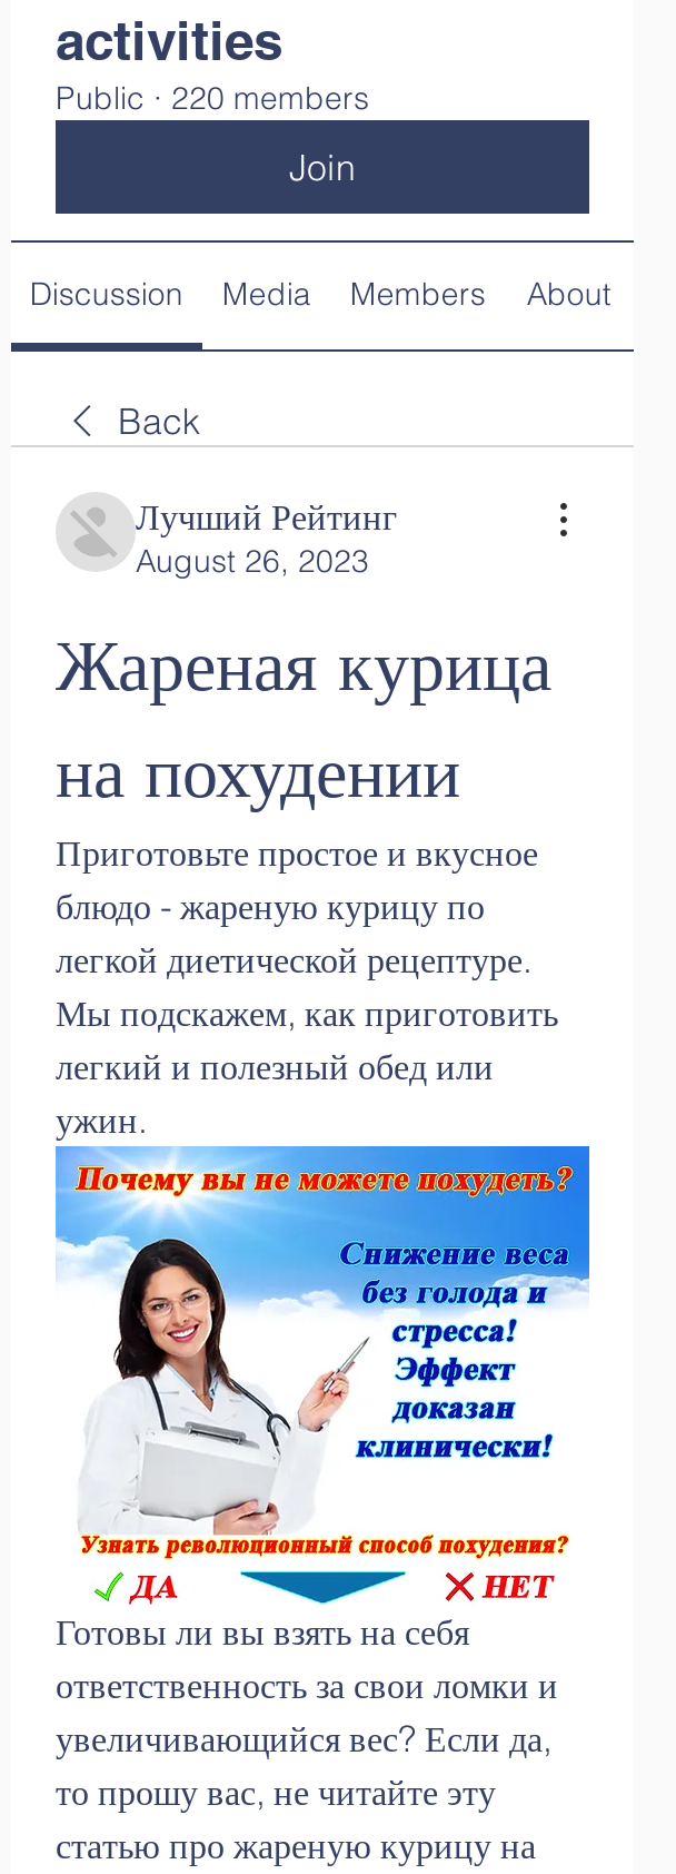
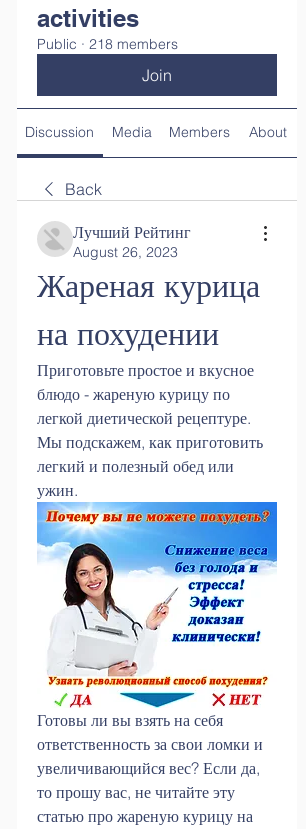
[56,78,369,118] Public · 220 members -> [37,35,178,53] Public · 218 members

